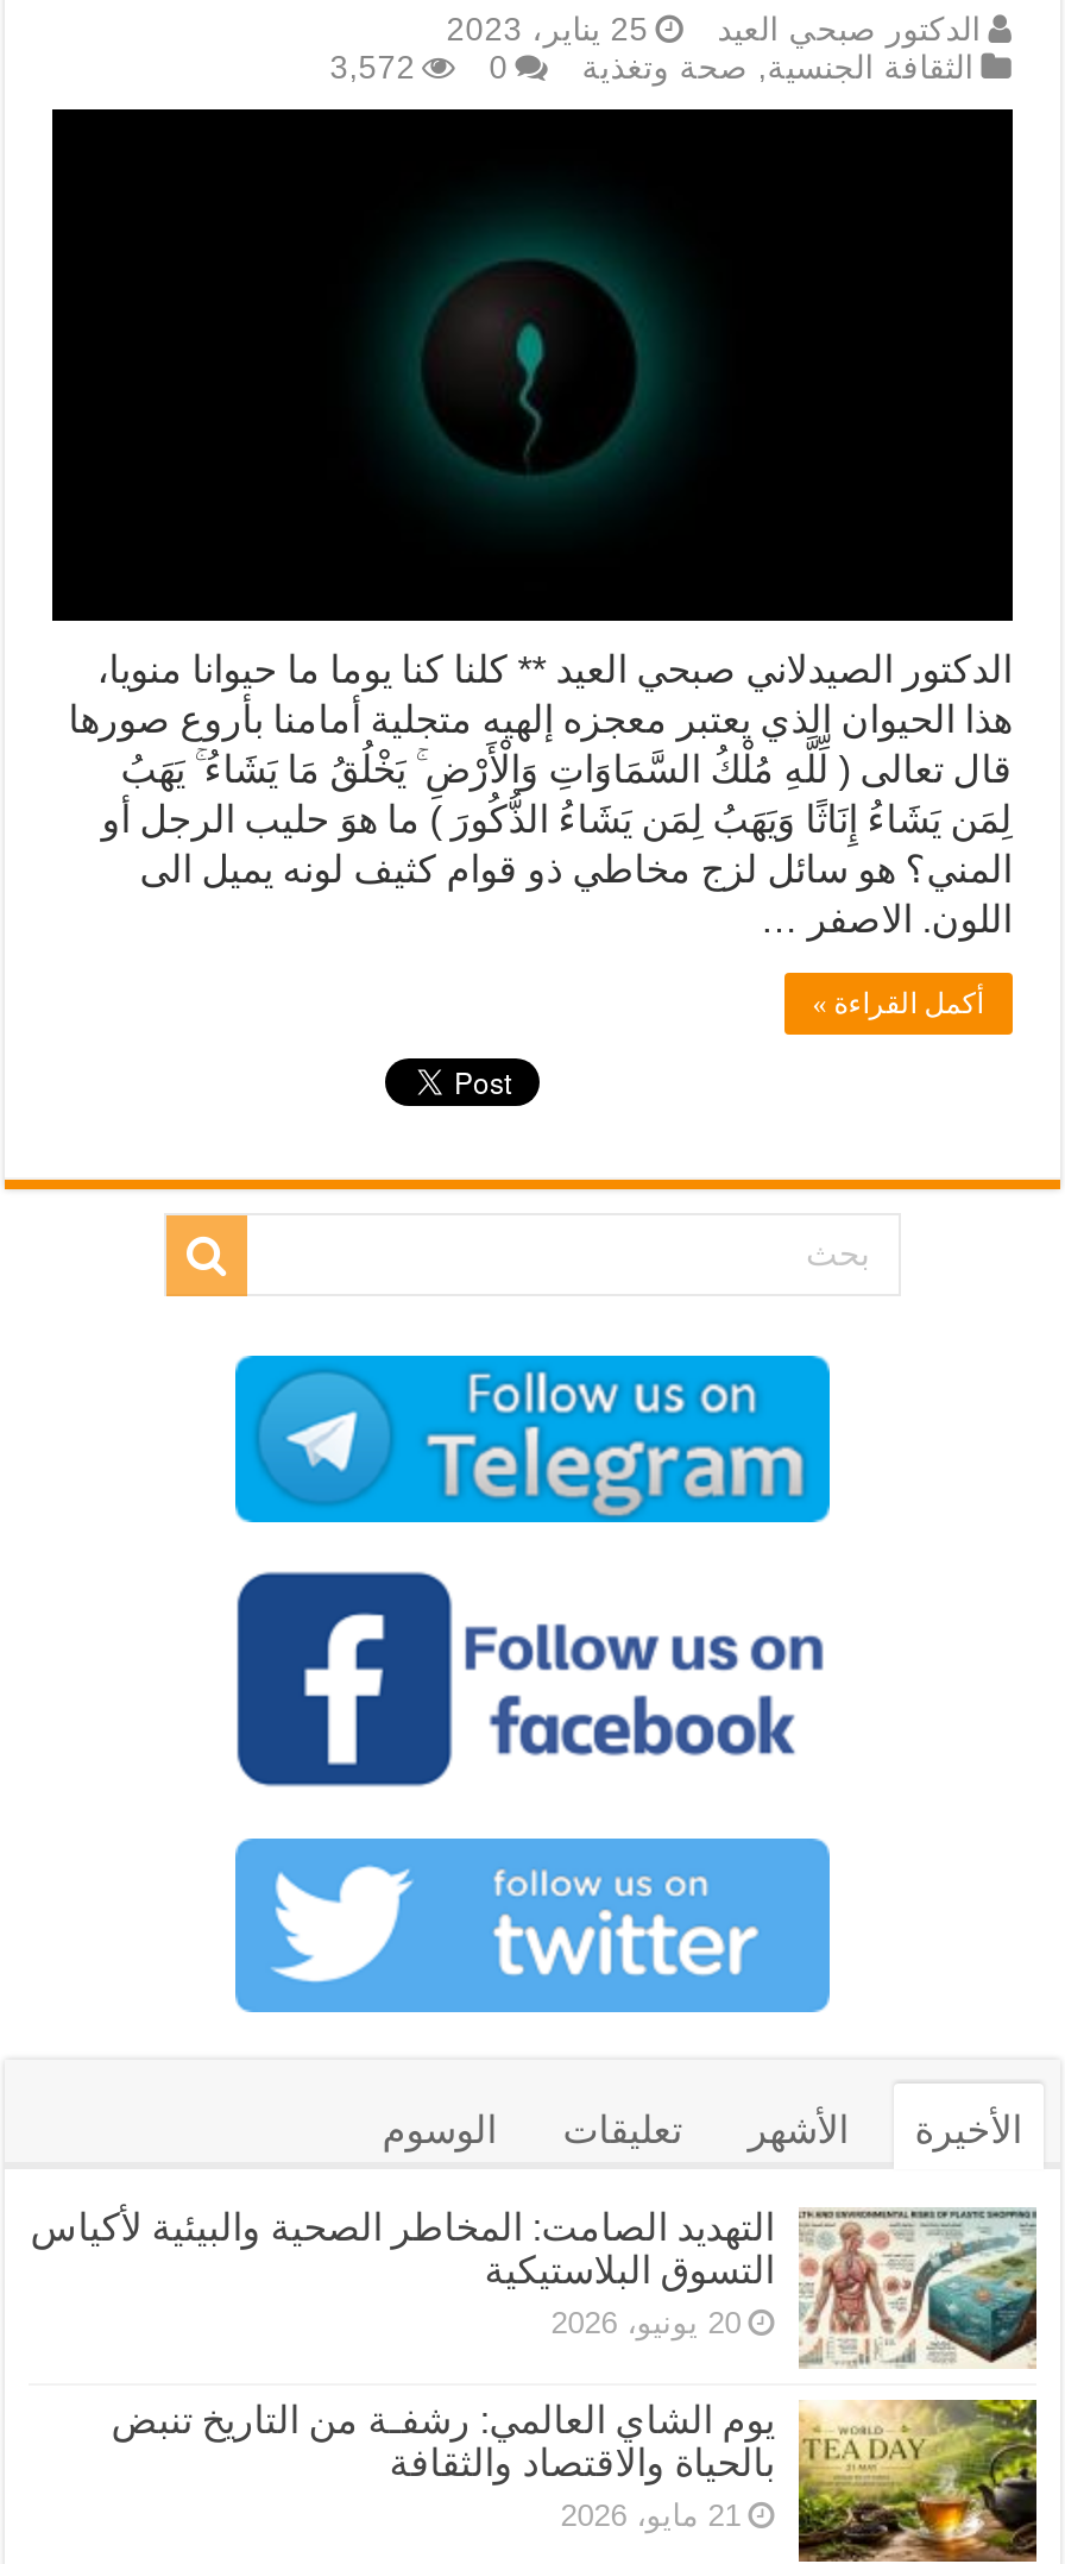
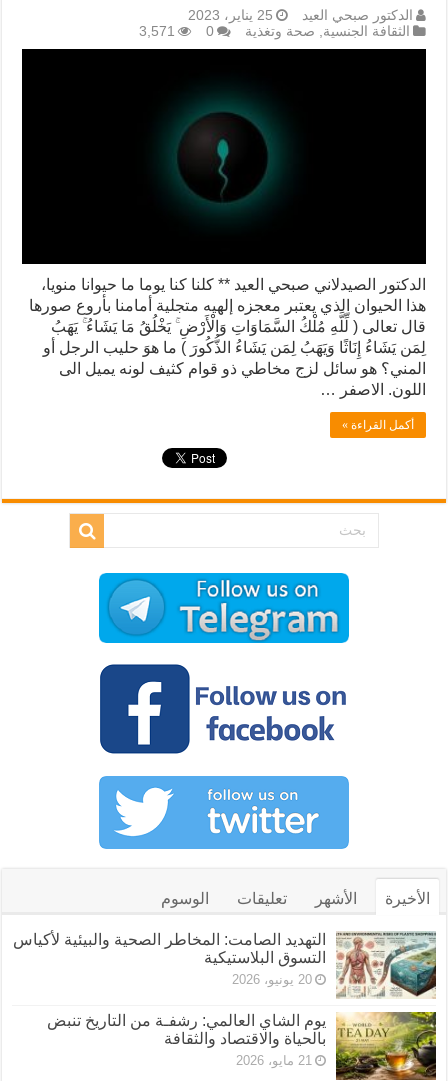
[332,50,418,86] 3,572 -> [140,24,176,39] 3,571

